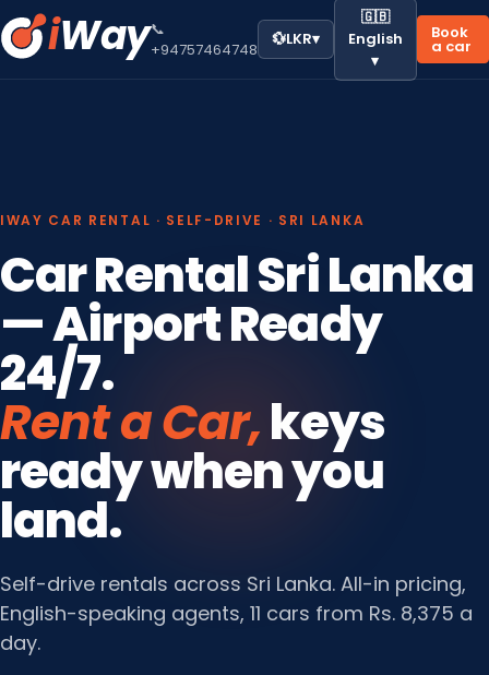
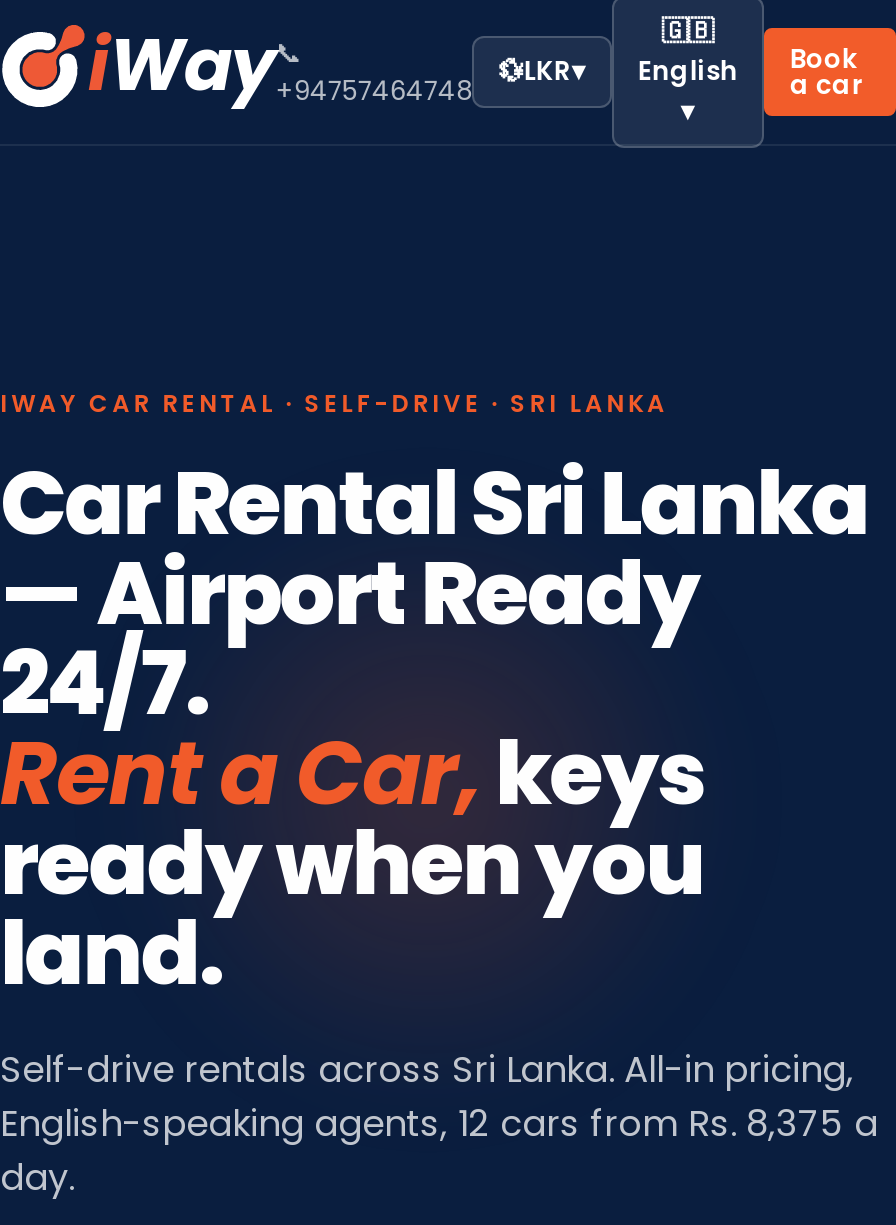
[0,600,473,627] English-speaking agents, 11 cars from Rs. 8,375 a -> [0,1098,878,1148] English-speaking agents, 12 cars from Rs. 8,375 a

